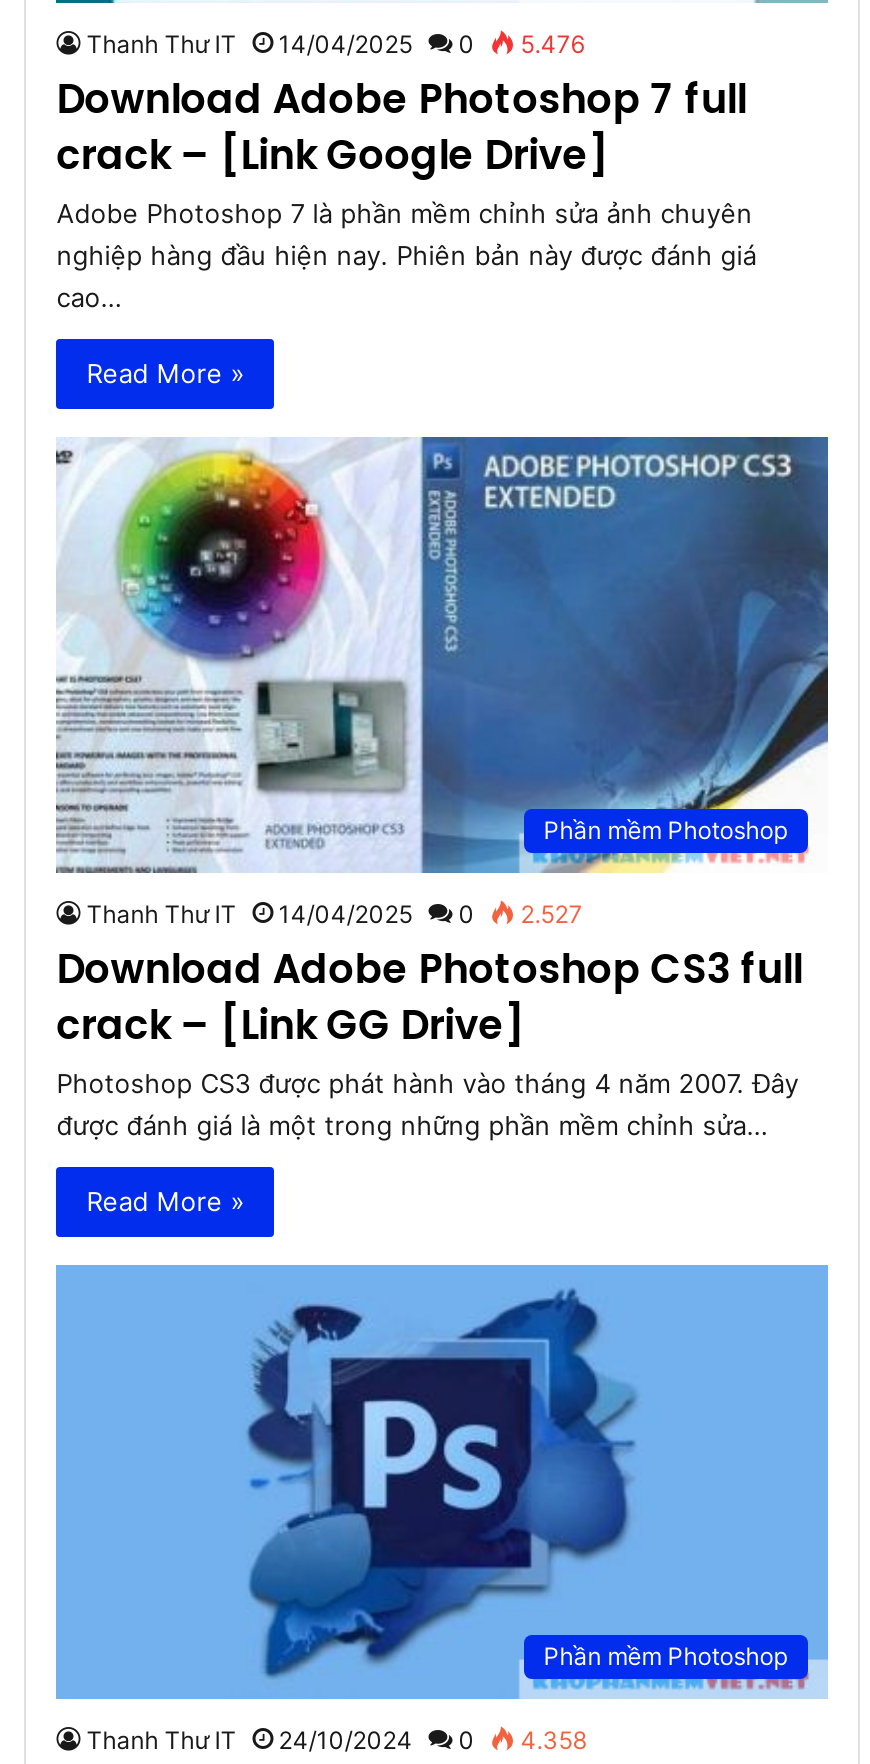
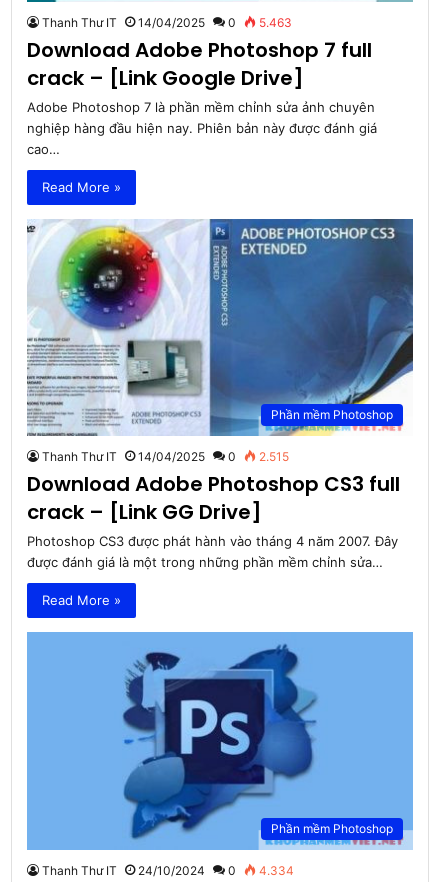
[87,30,585,60] Thanh Thư IT 14/04/2025 0 5.476 -> [42,15,292,30] Thanh Thư IT 14/04/2025 0 5.463
[87,899,583,929] Thanh Thư IT 14/04/2025 0 2.527 -> [42,449,289,464] Thanh Thư IT 14/04/2025 0 2.515
[87,1726,587,1756] Thanh Thư IT 24/10/2024 0 4.358 -> [42,863,294,878] Thanh Thư IT 24/10/2024 0 4.334

